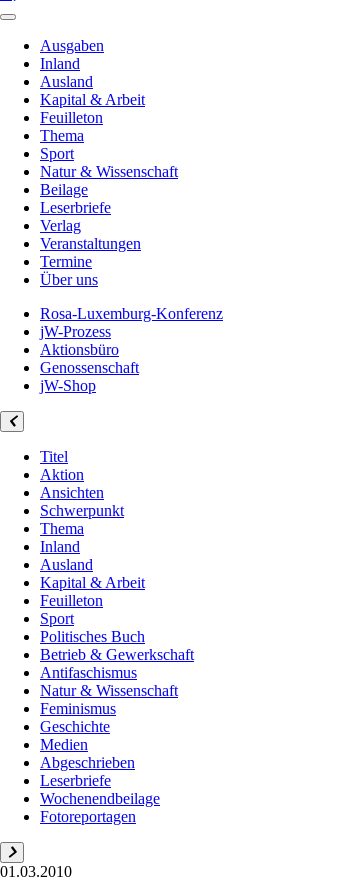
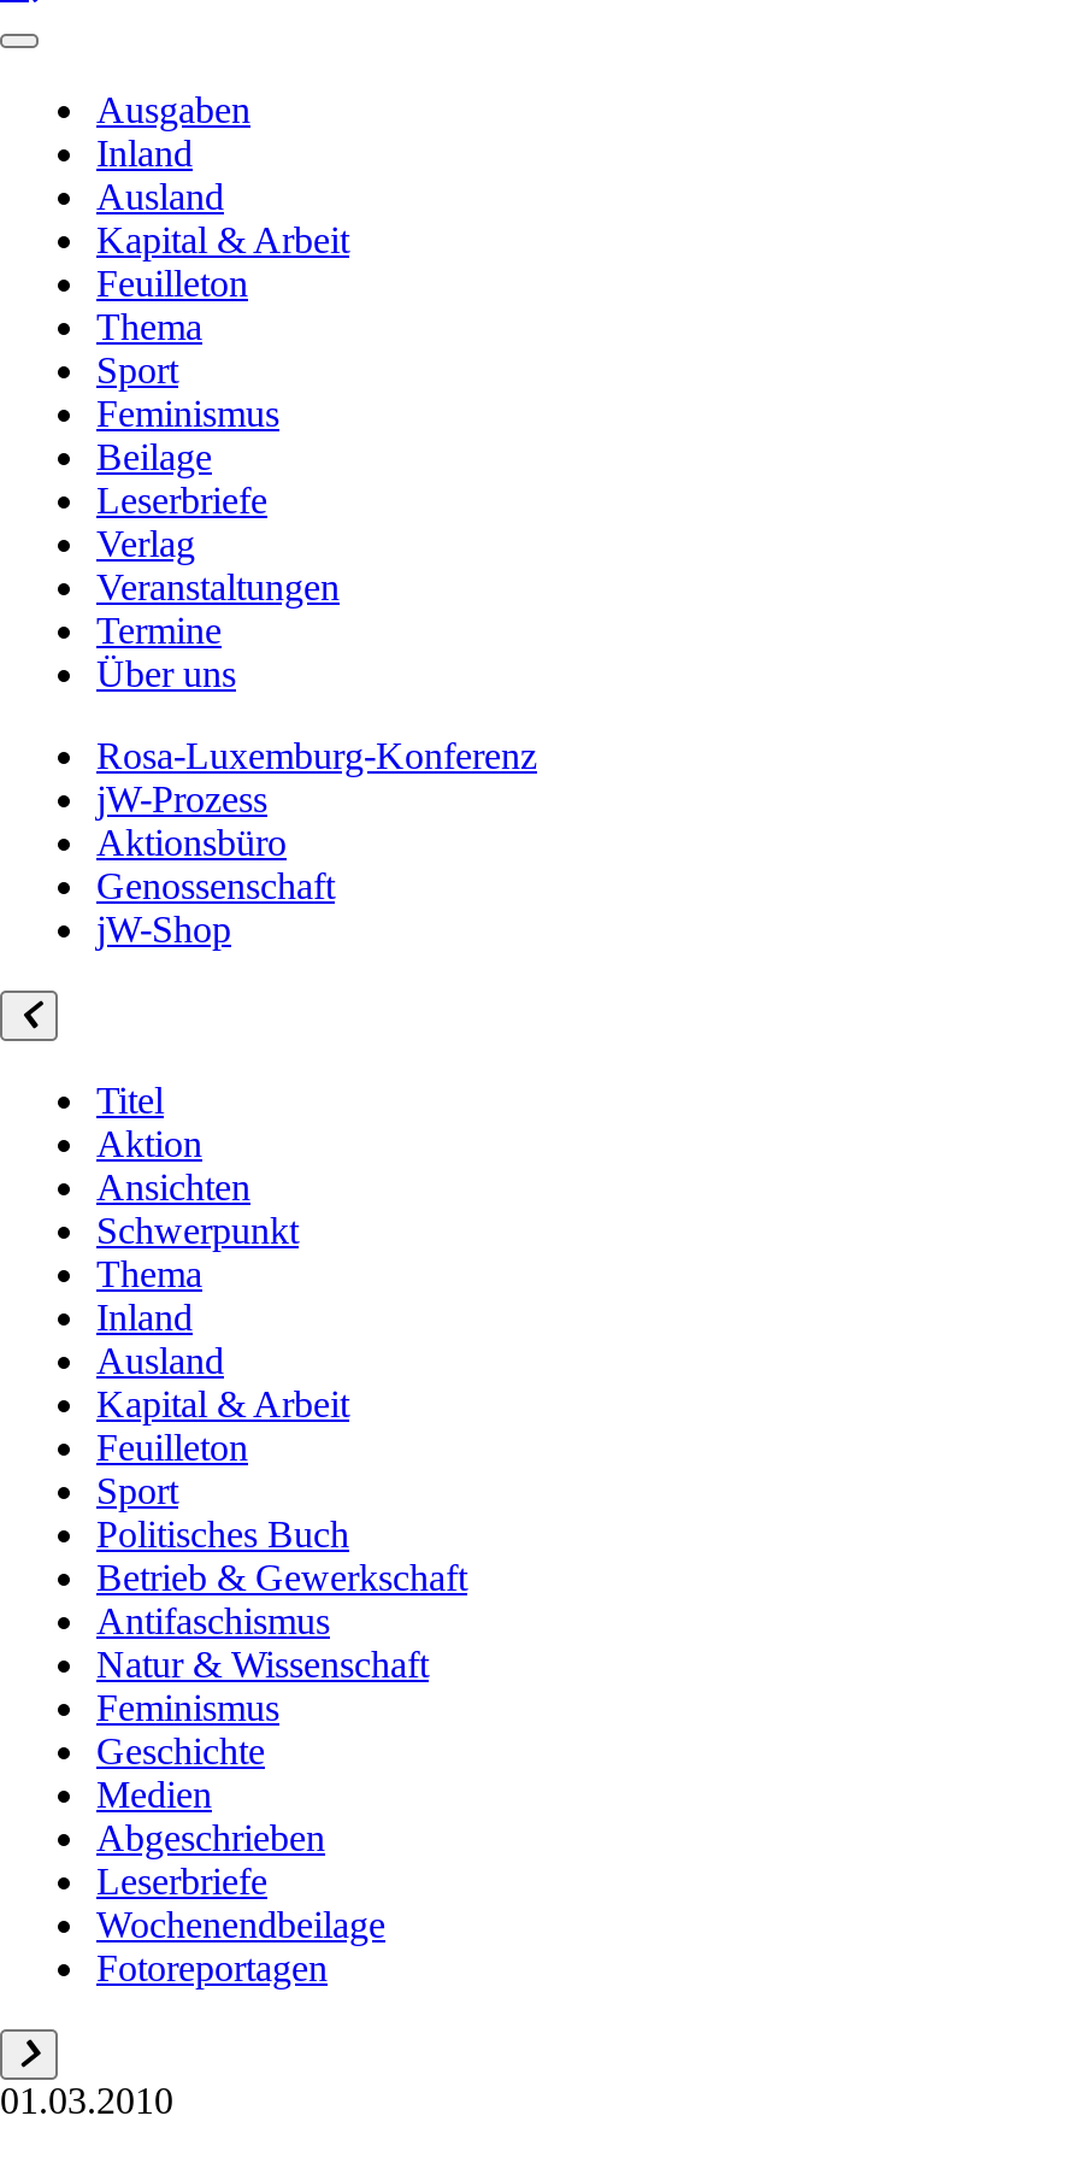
[40,163,178,180] Natur & Wissenschaft -> [96,393,279,434] Feminismus

